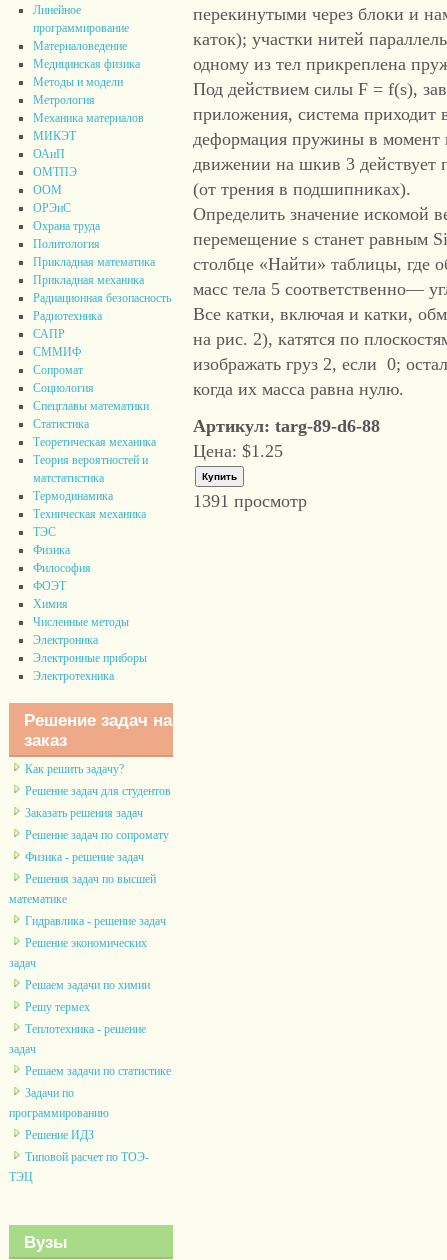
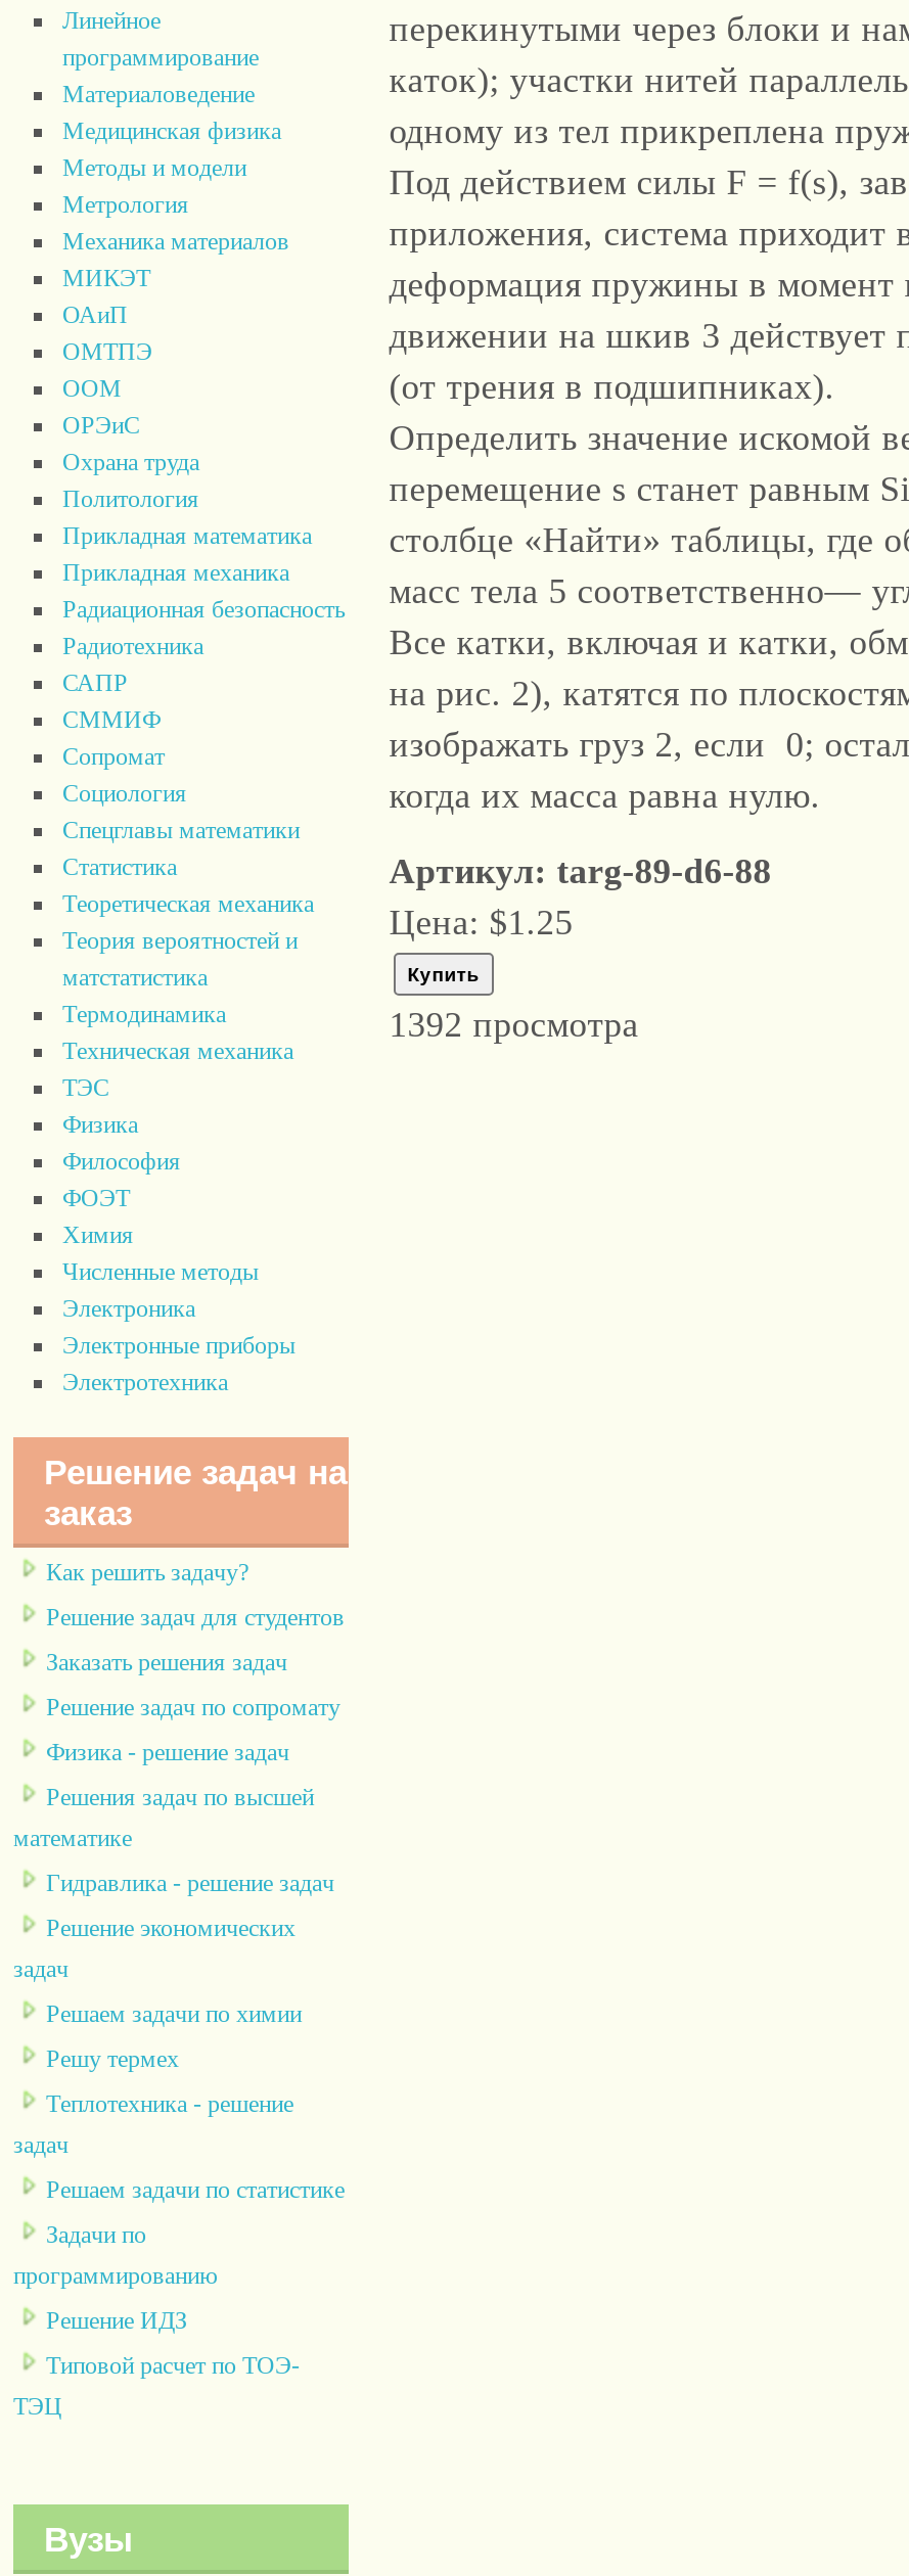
[193,491,307,511] 1391 просмотр -> [389,1003,639,1044] 1392 просмотра

